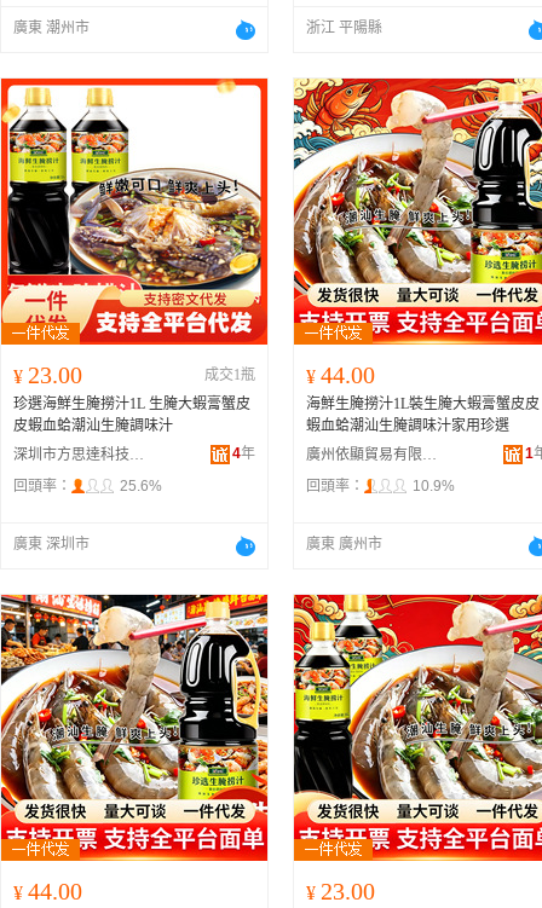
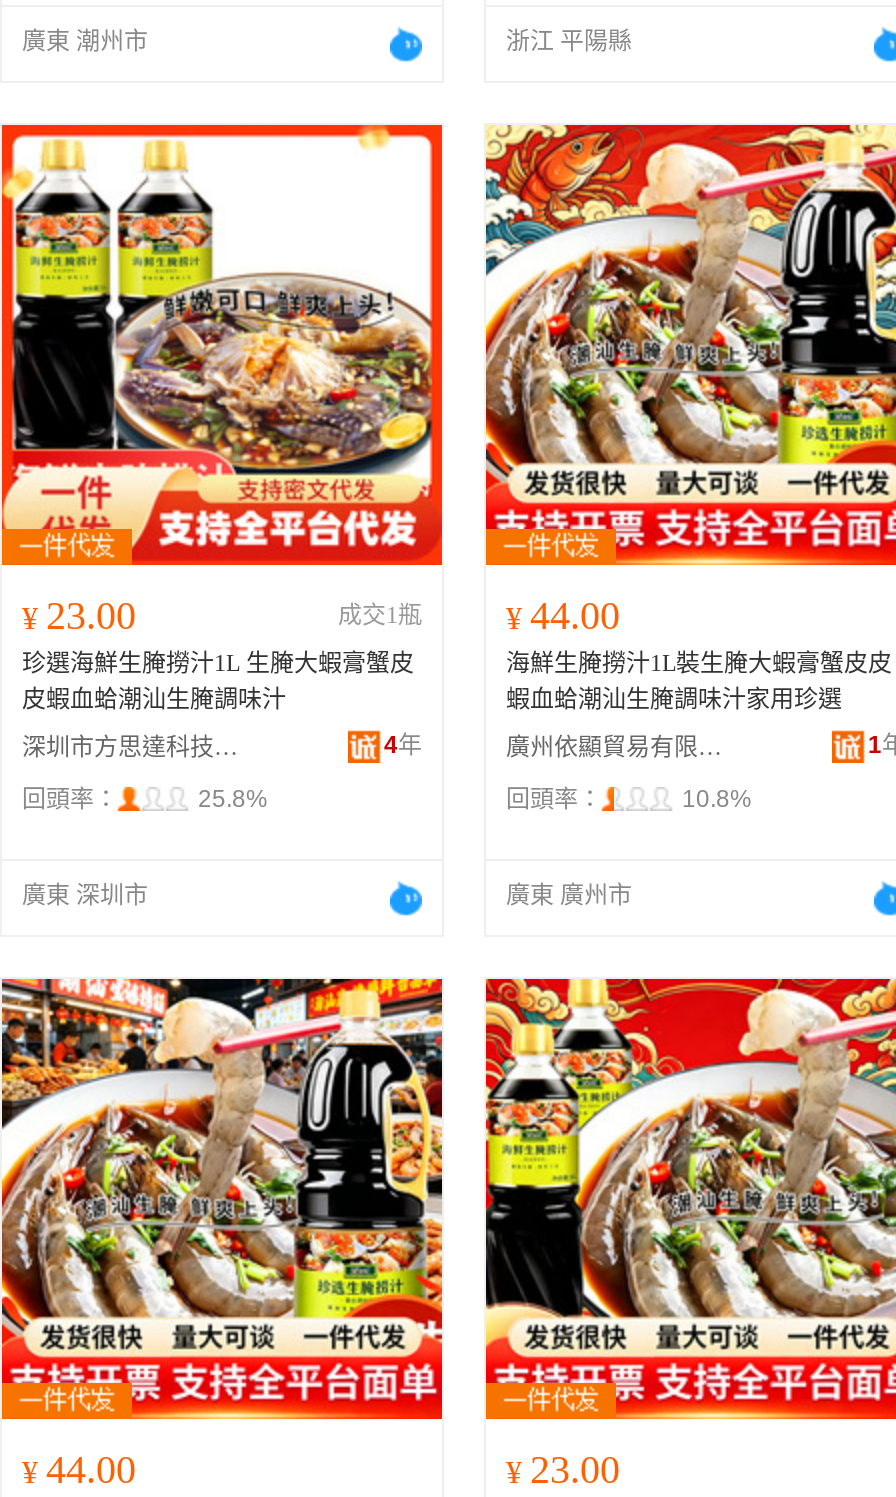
[120,478,162,495] 25.6% -> [198,785,268,813] 25.8%
[413,478,455,495] 10.9% -> [682,785,752,813] 10.8%

